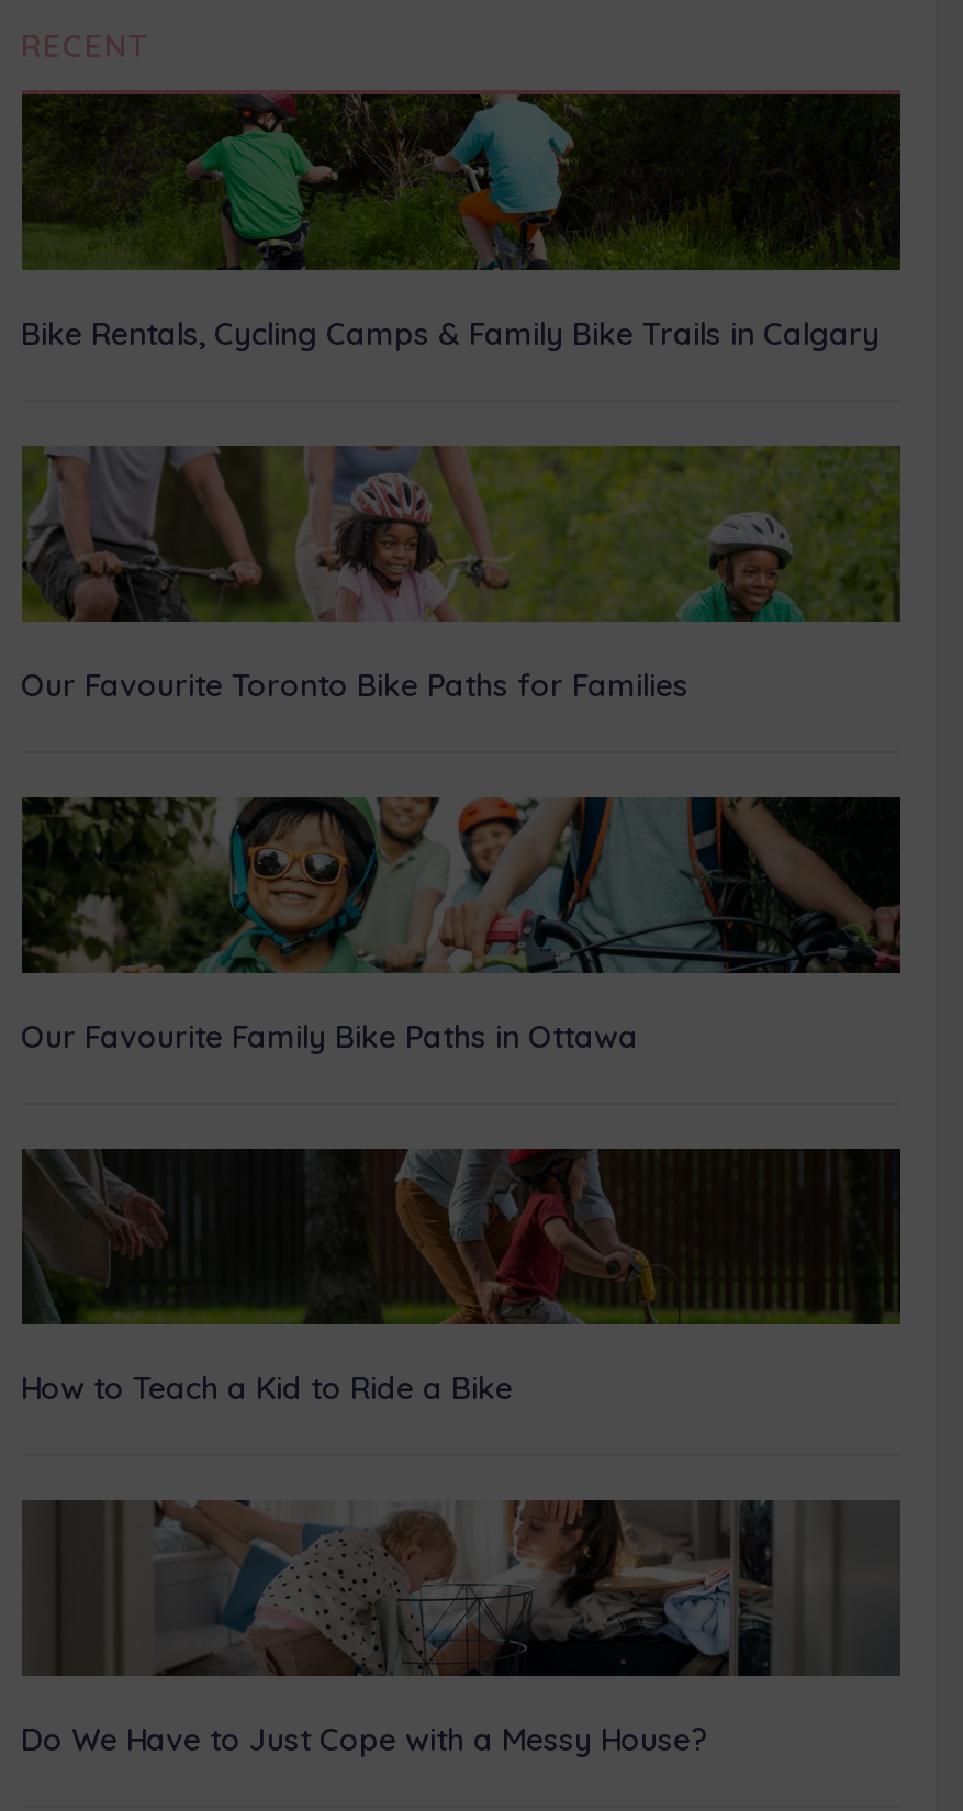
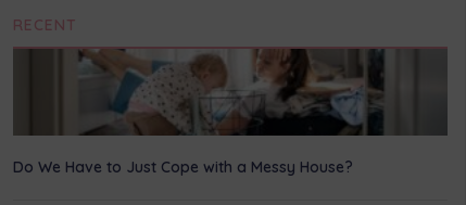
[21,92,900,354] [image] | Bike Rentals, Cycling Camps & Family Bike Trails in Calgary -> none
[20,444,903,706] [image] | Our Favourite Toronto Bike Paths for Families -> none
[20,795,903,1057] [image] | Our Favourite Family Bike Paths in Ottawa -> none
[20,1147,903,1408] [image] | How to Teach a Kid to Ride a Bike -> none

